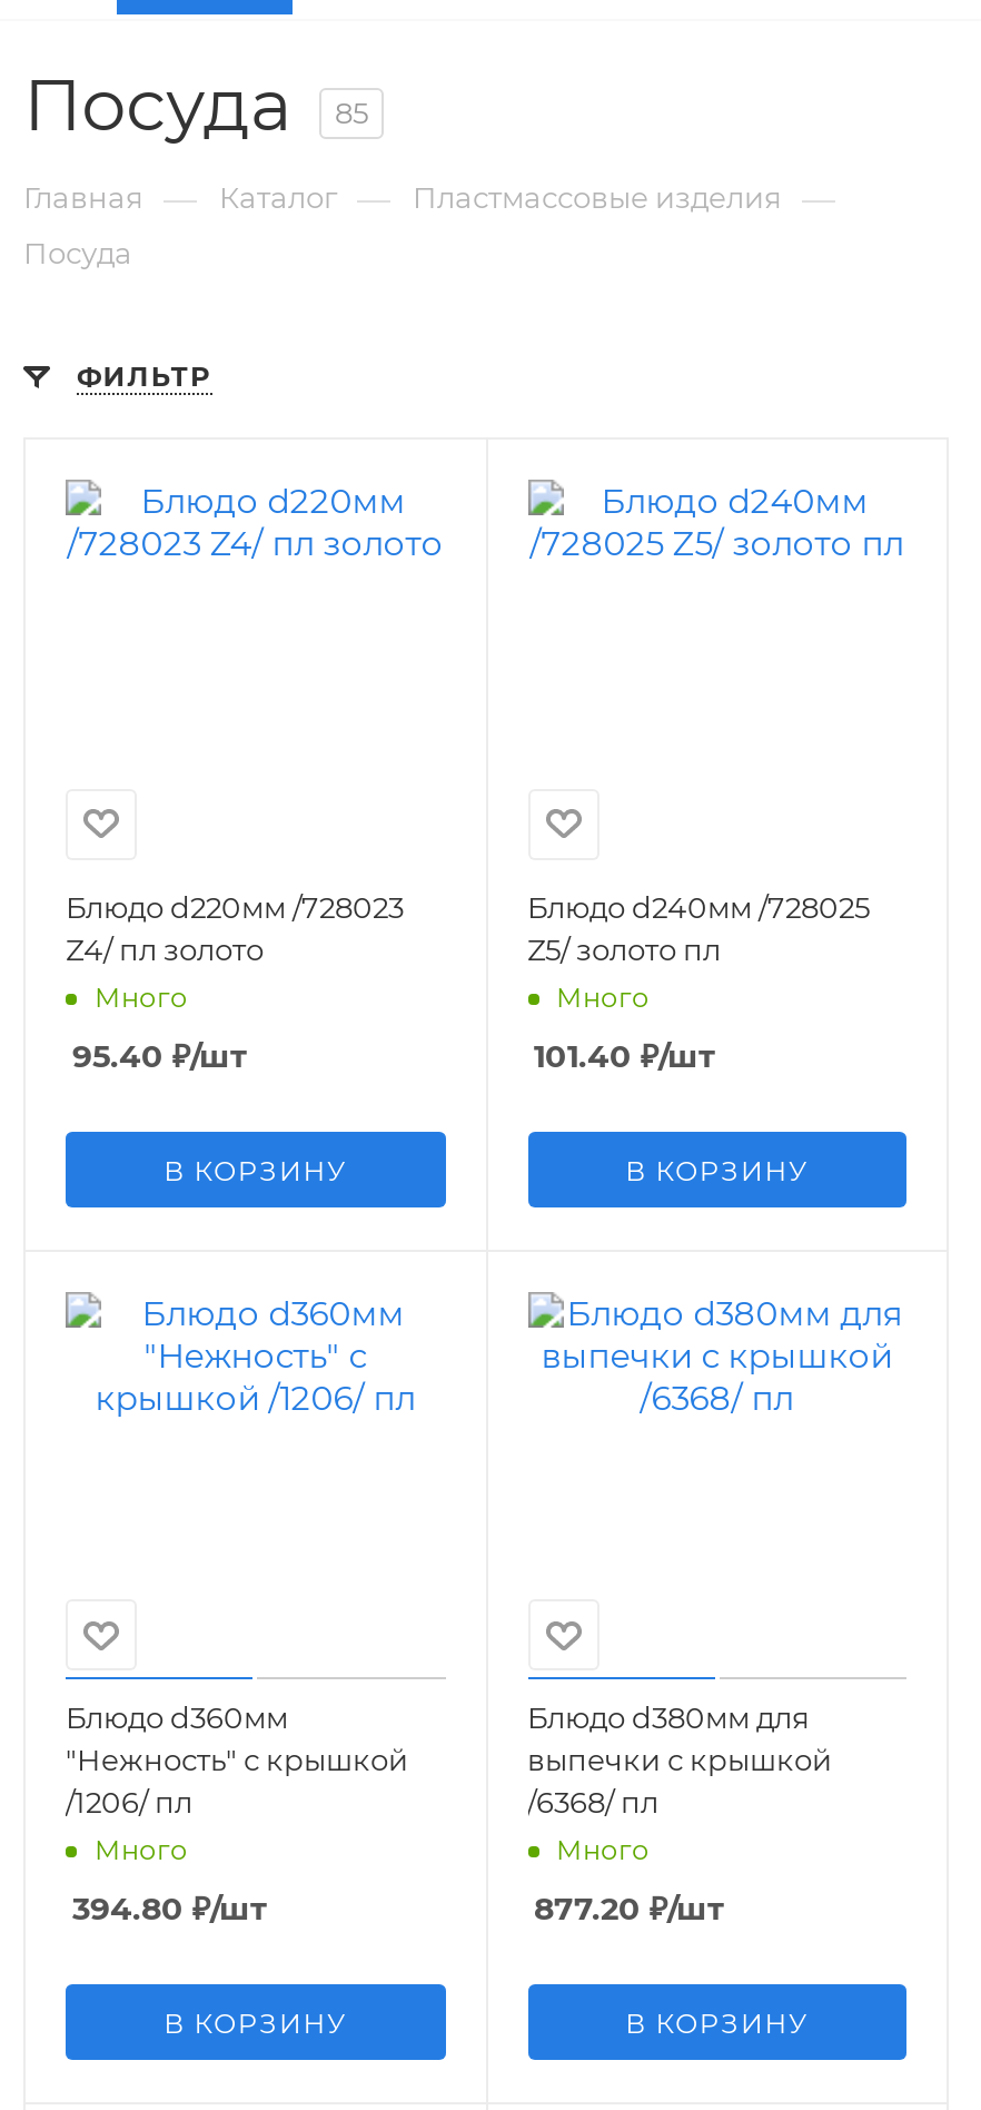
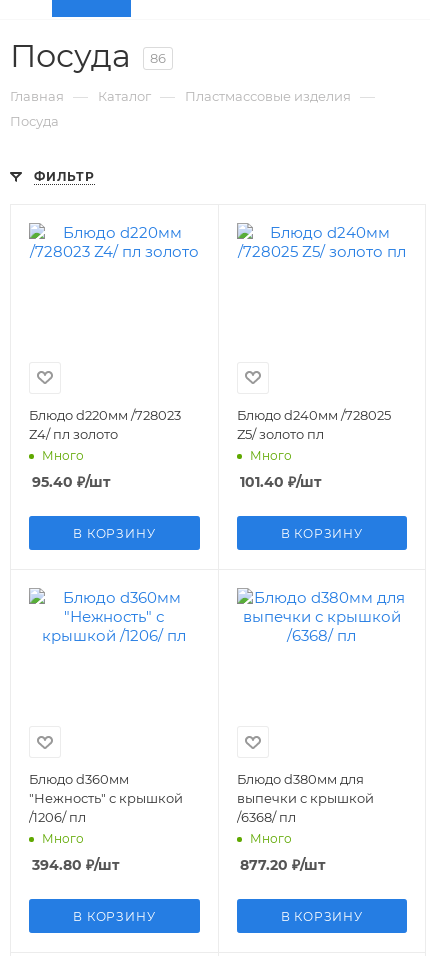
[23,61,368,148] Посуда 85 -> [10,36,166,75] Посуда 86

